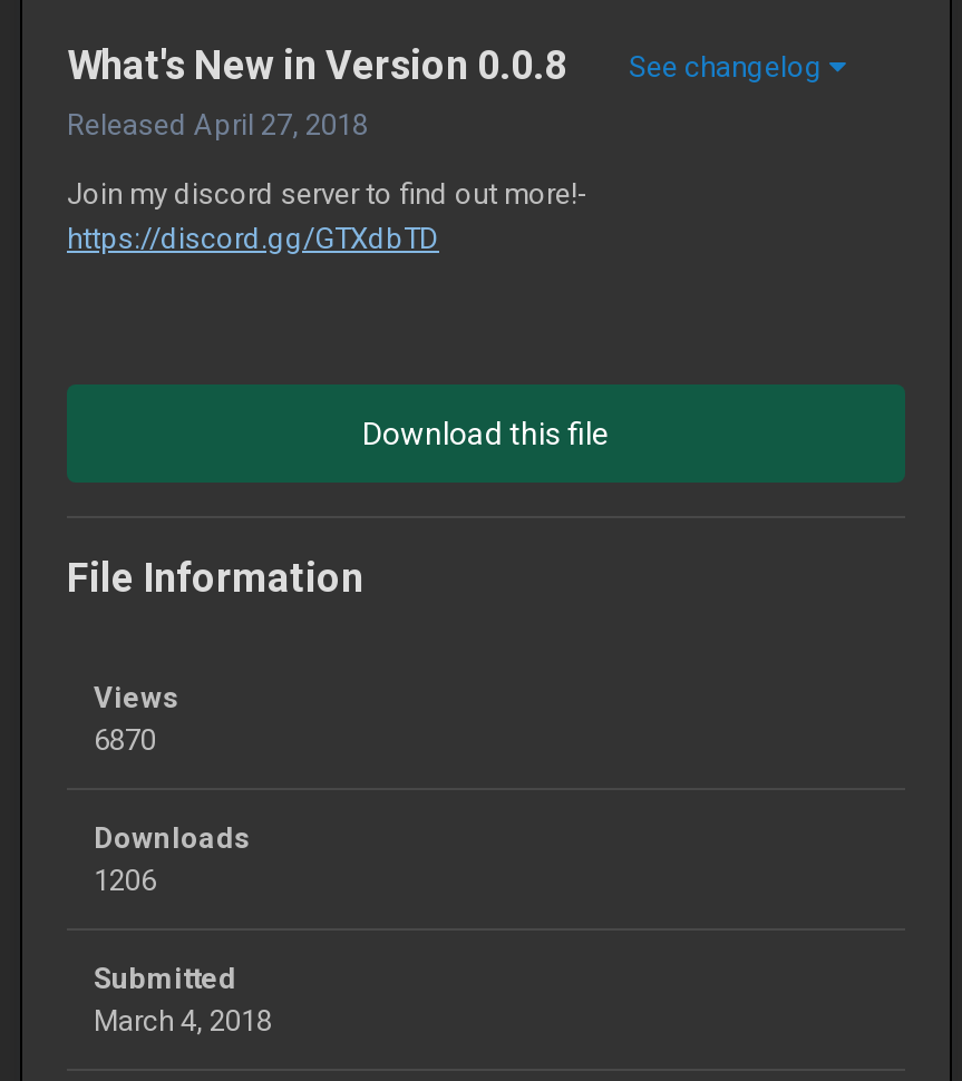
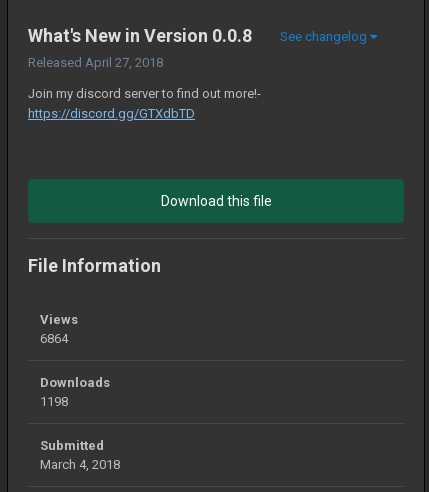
[94,724,156,758] 6870 -> [40,331,68,346] 6864
[94,865,156,898] 1206 -> [40,394,68,409] 1198

